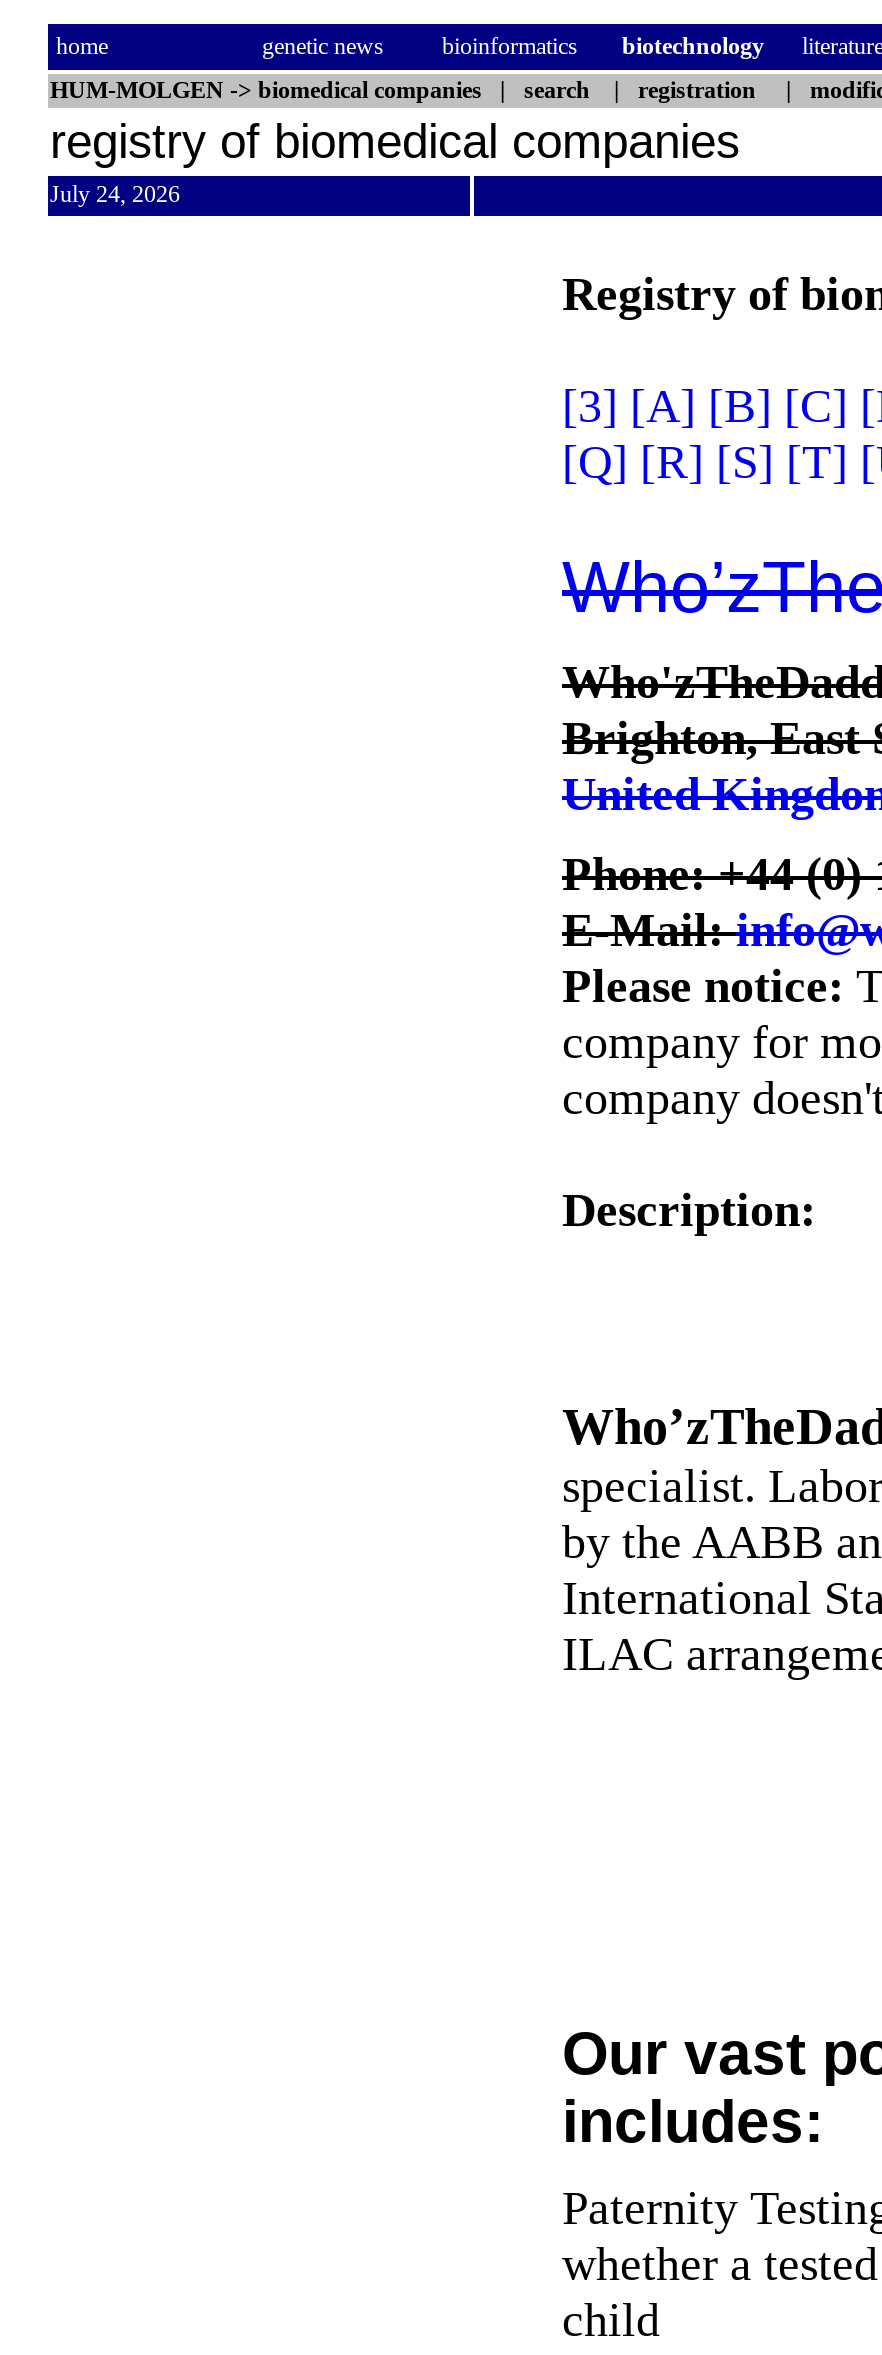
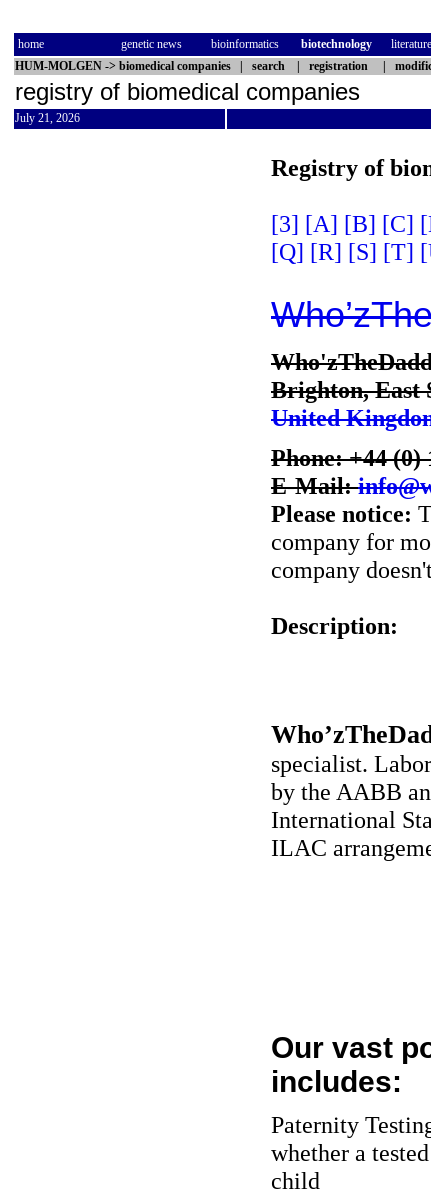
[50,180,180,208] July 24, 2026 -> [15,111,80,125] July 21, 2026

